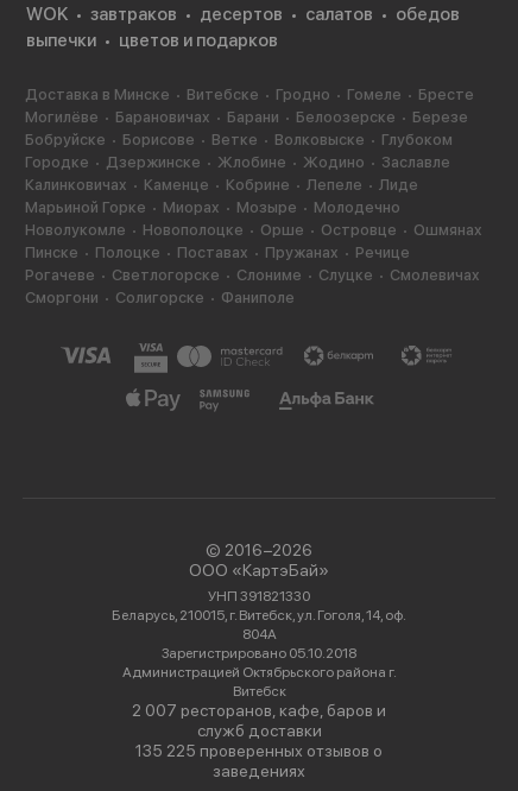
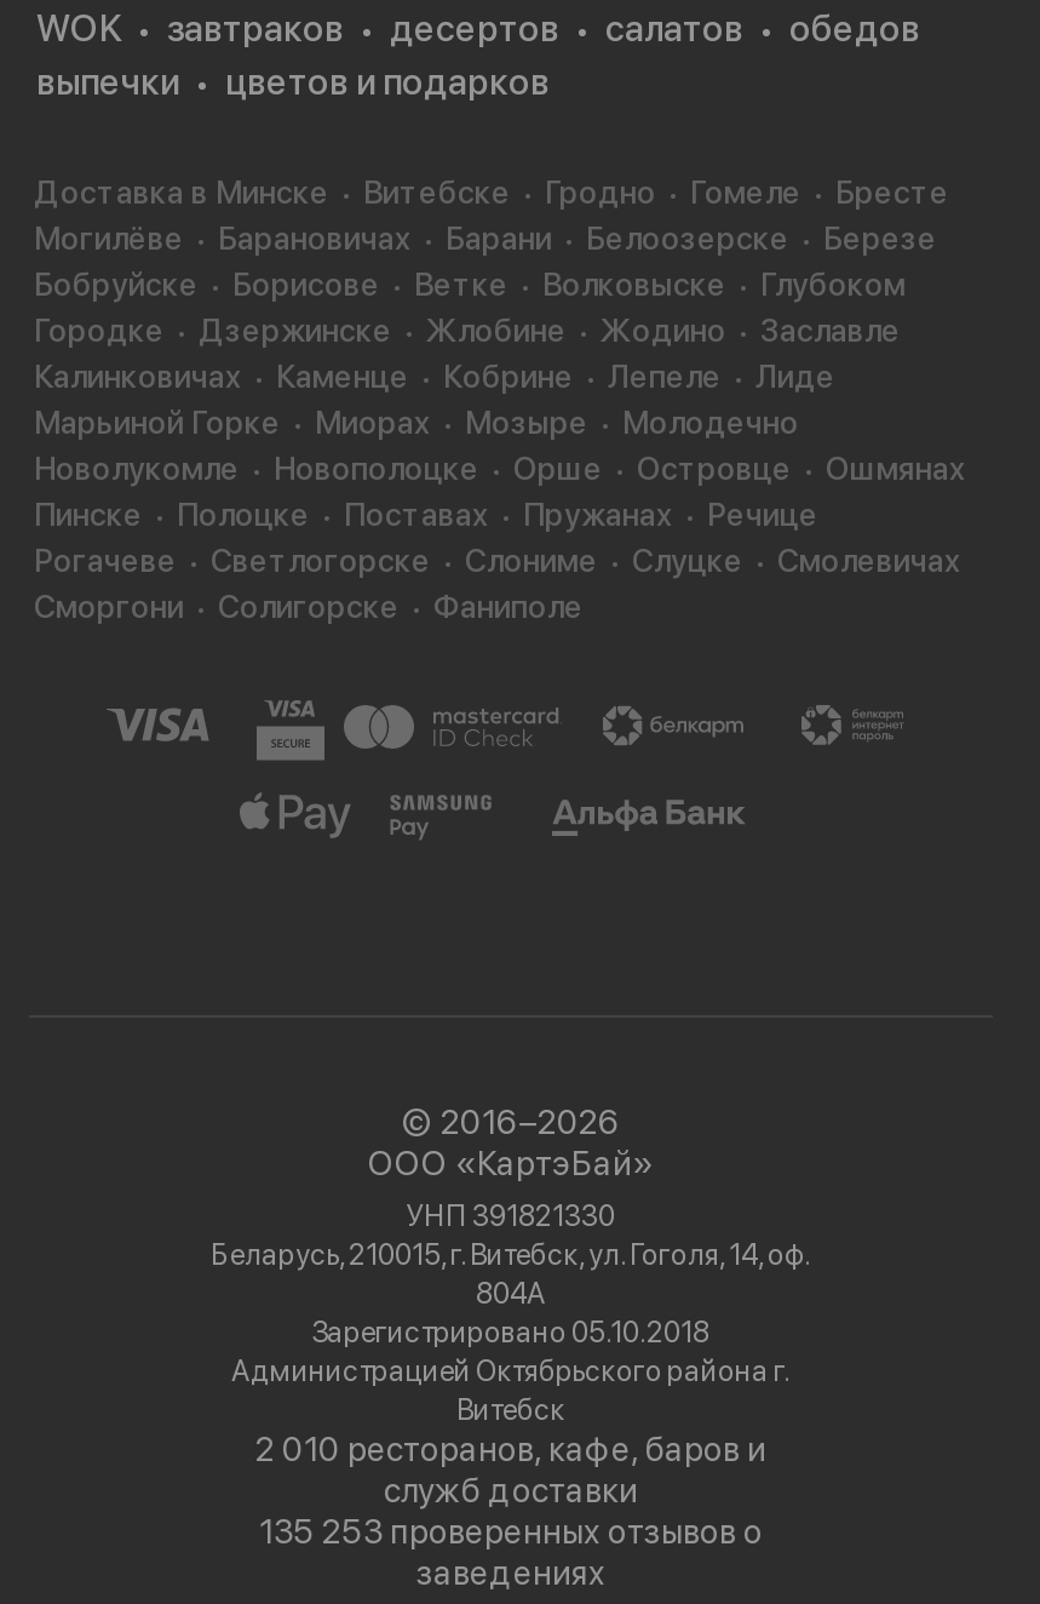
[132,701,386,720] 2 007 ресторанов, кафе, баров и -> [255,1430,766,1468] 2 010 ресторанов, кафе, баров и
[135,741,383,760] 135 225 проверенных отзывов о -> [259,1512,763,1551] 135 253 проверенных отзывов о

